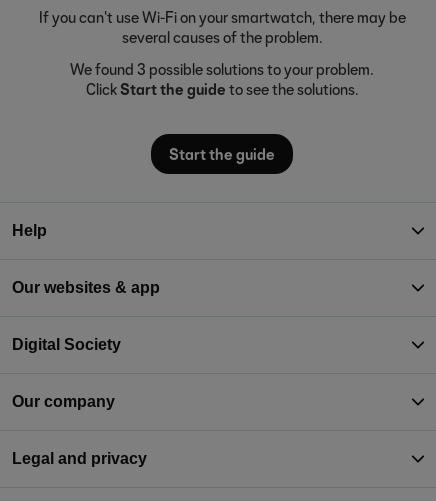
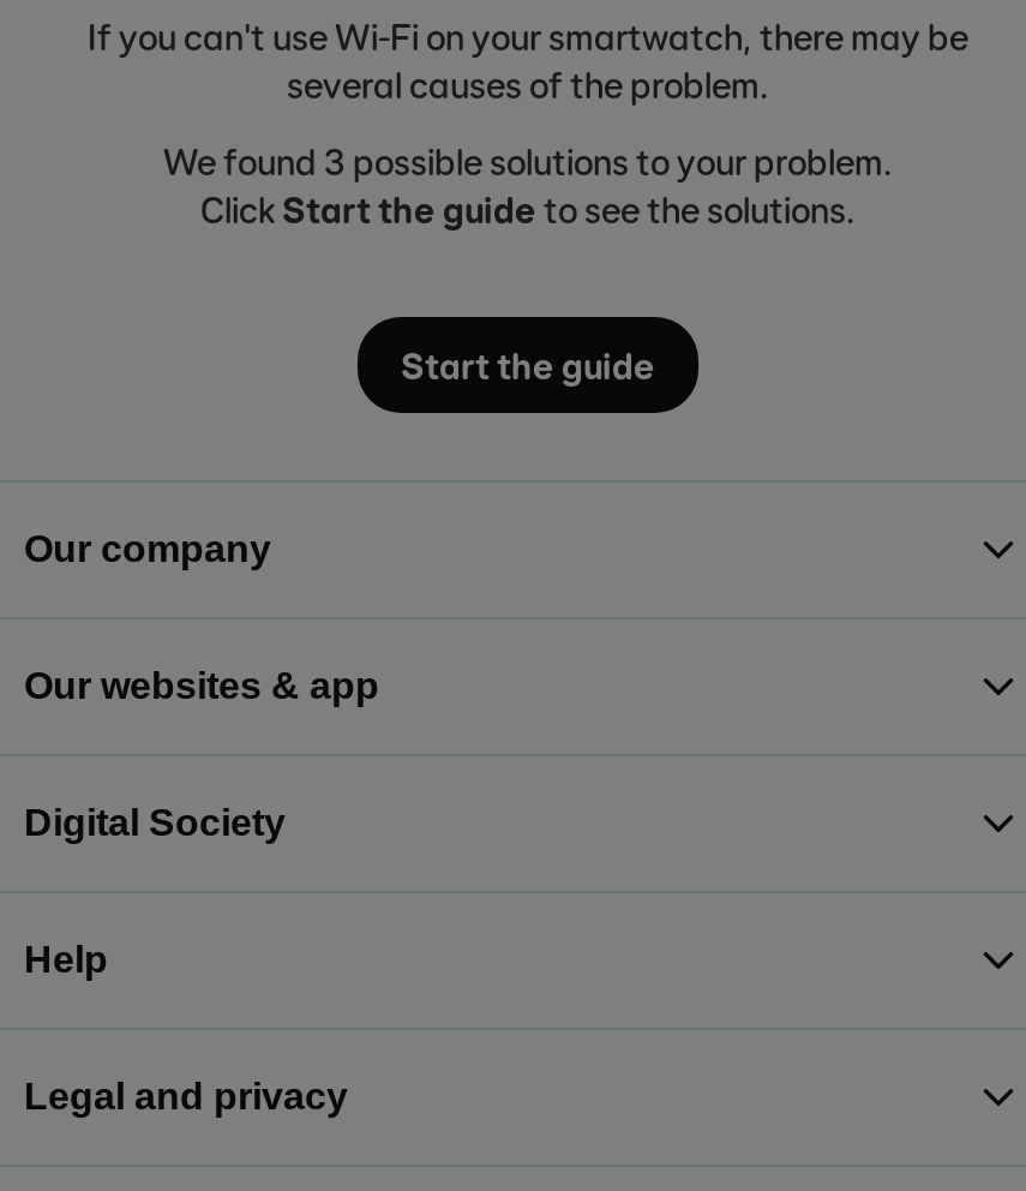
moved [12,222,47,239] -> [24,939,108,980]: Help
moved [12,393,115,410] -> [24,528,271,569]: Our company

